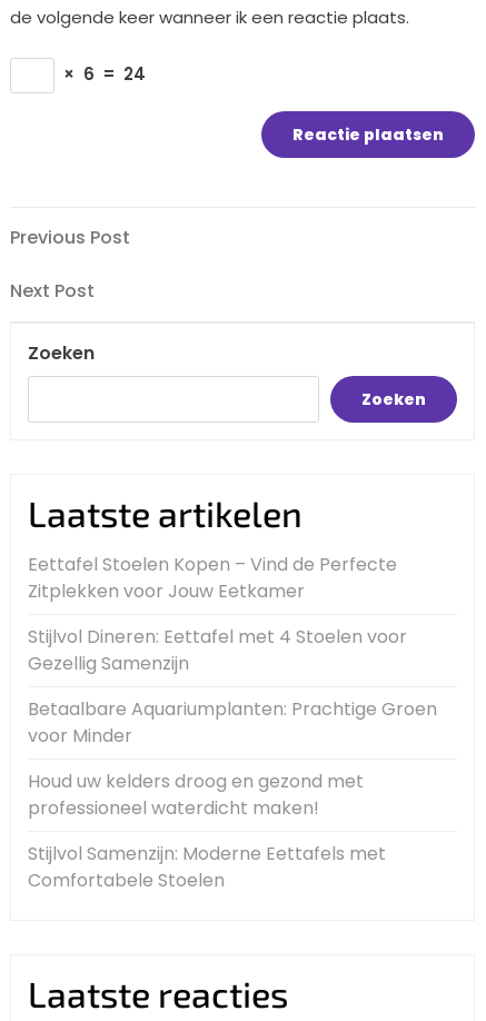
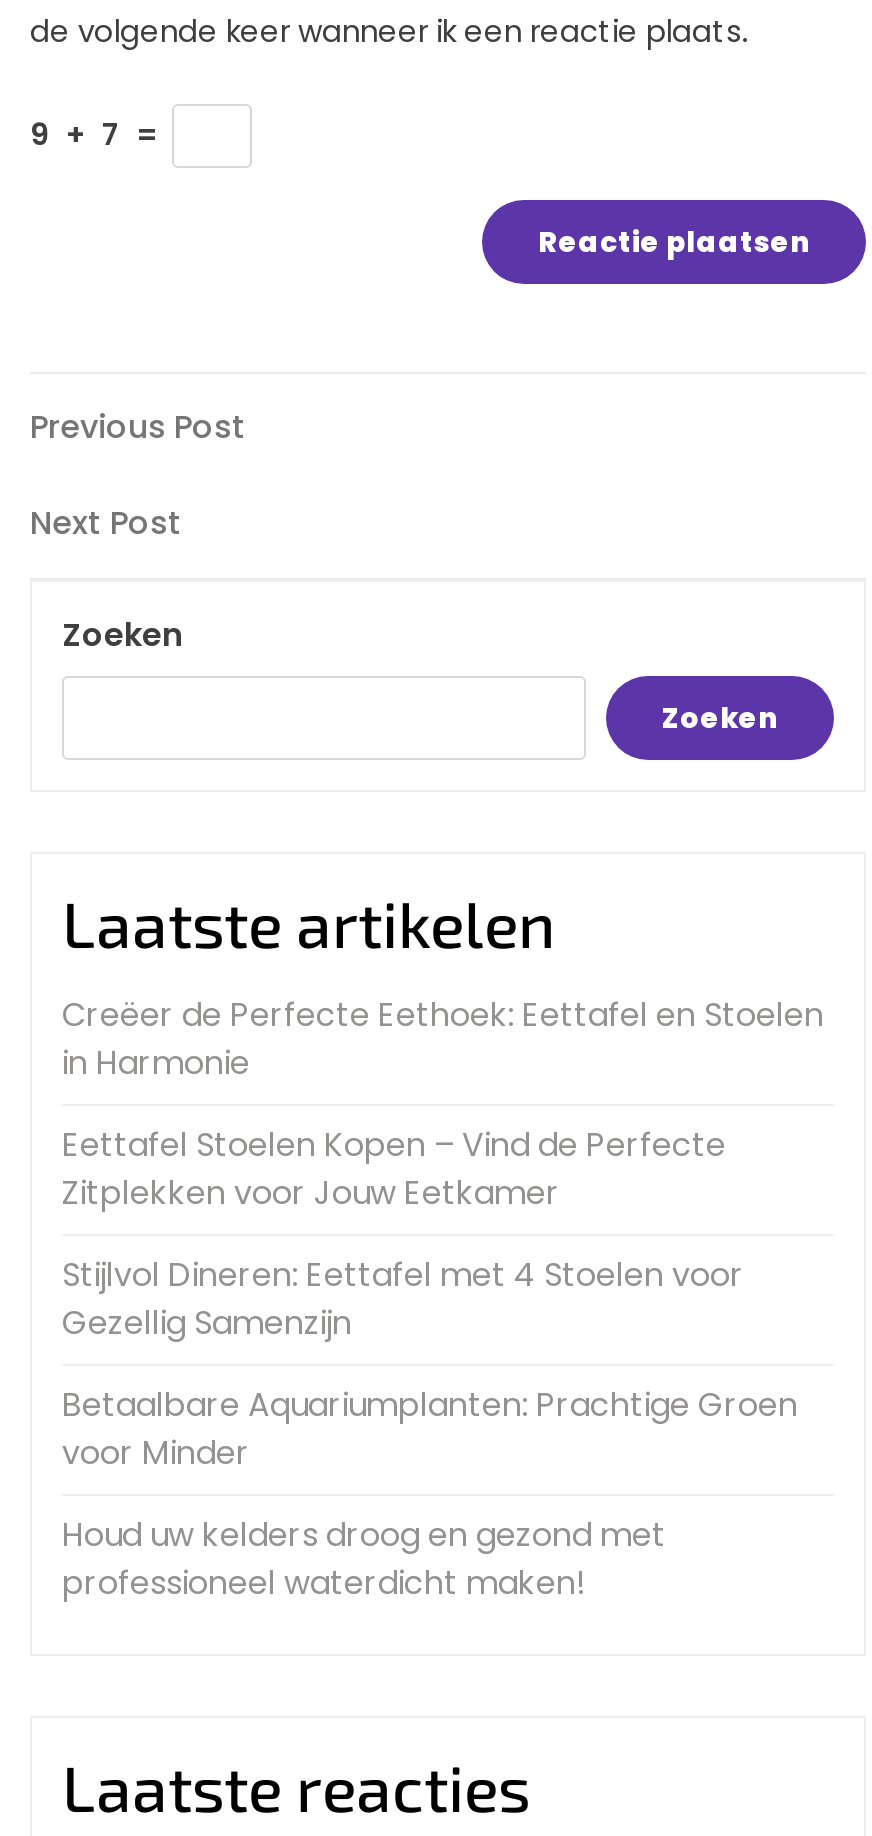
[59,63,146,86] × 6 = 24 -> [30,113,164,155] 9 + 7 =
none -> [62,993,824,1087] Creëer de Perfecte Eethoek: Eettafel en Stoelen | in Harmonie
moved [28,552,437,821] -> [62,1123,798,1607]: Eettafel Stoelen Kopen – Vind de Perfecte | Zitplekken voor Jouw Eetkamer | Stijlvol Dineren: Eettafel met 4 Stoelen voor | Gezellig Samenzijn | Betaalbare Aquariumplanten: Prachtige Groen | voor Minder | Houd uw kelders droog en gezond met | professioneel waterdicht maken!
[28,841,386,894] Stijlvol Samenzijn: Moderne Eettafels met | Comfortabele Stoelen -> none

